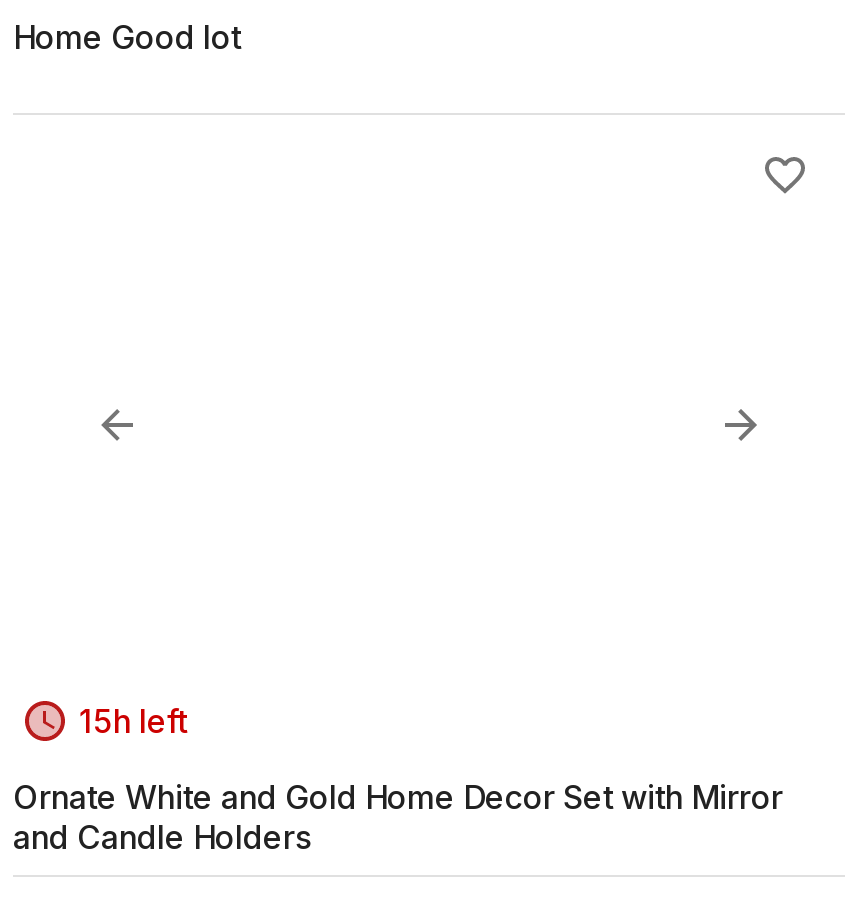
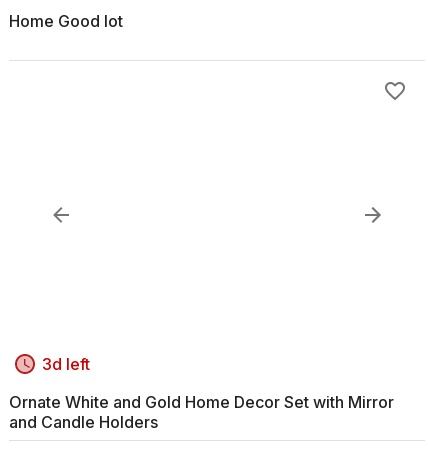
[79,701,187,741] 15h left -> [42,353,90,373] 3d left

